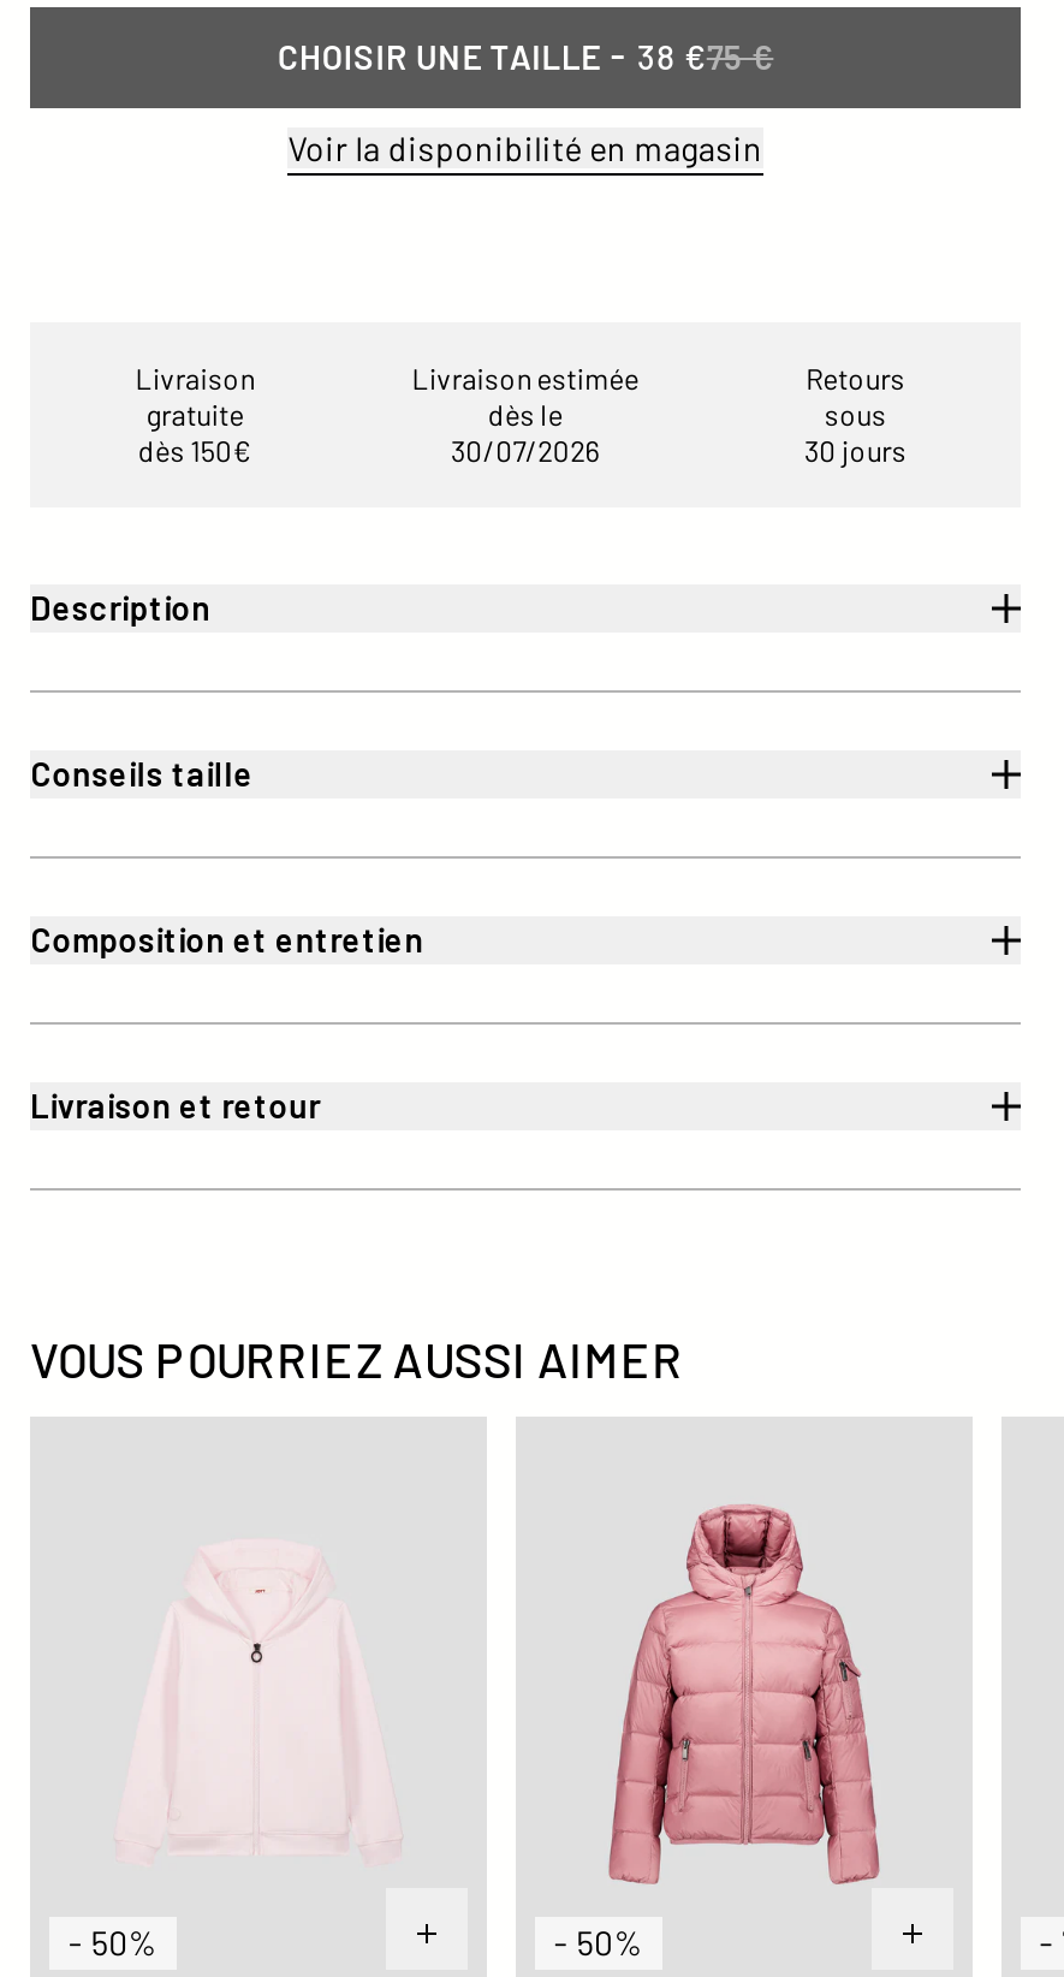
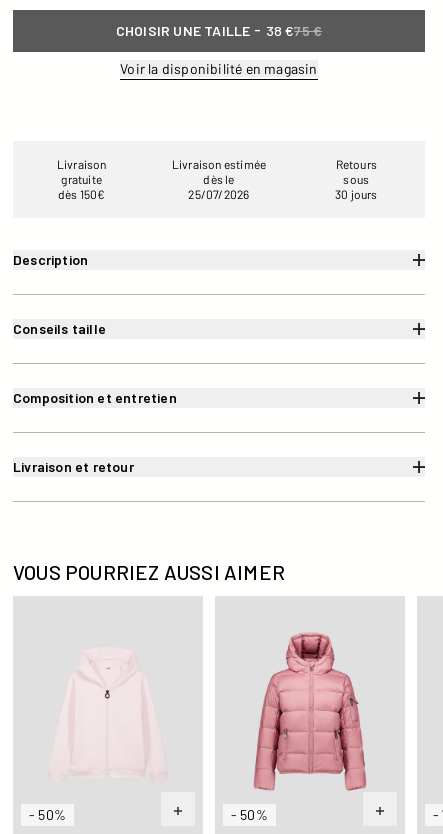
[451,433,600,467] 30/07/2026 -> [188,187,249,201] 25/07/2026

